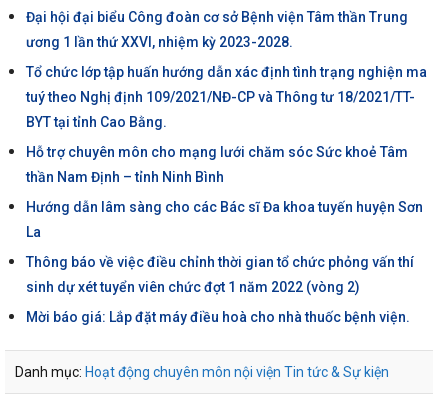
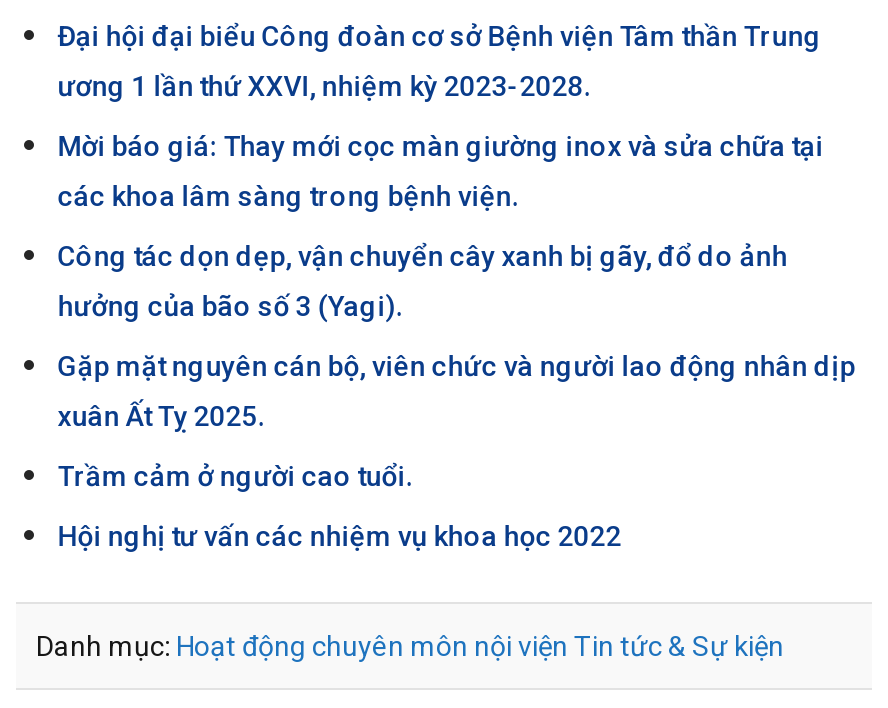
[26,64,427,325] Tổ chức lớp tập huấn hướng dẫn xác định tình trạng nghiện ma | tuý theo Nghị định 109/2021/NĐ-CP và Thông tư 18/2021/TT- | BYT tại tỉnh Cao Bằng. | Hỗ trợ chuyên môn cho mạng lưới chăm sóc Sức khoẻ Tâm | thần Nam Định – tỉnh Ninh Bình | Hướng dẫn lâm sàng cho các Bác sĩ Đa khoa tuyến huyện Sơn | La | Thông báo về việc điều chỉnh thời gian tổ chức phỏng vấn thí | sinh dự xét tuyển viên chức đợt 1 năm 2022 (vòng 2) | Mời báo giá: Lắp đặt máy điều hoà cho nhà thuốc bệnh viện. -> [58,130,856,552] Mời báo giá: Thay mới cọc màn giường inox và sửa chữa tại | các khoa lâm sàng trong bệnh viện. | Công tác dọn dẹp, vận chuyển cây xanh bị gãy, đổ do ảnh | hưởng của bão số 3 (Yagi). | Gặp mặt nguyên cán bộ, viên chức và người lao động nhân dịp | xuân Ất Tỵ 2025. | Trầm cảm ở người cao tuổi. | Hội nghị tư vấn các nhiệm vụ khoa học 2022

